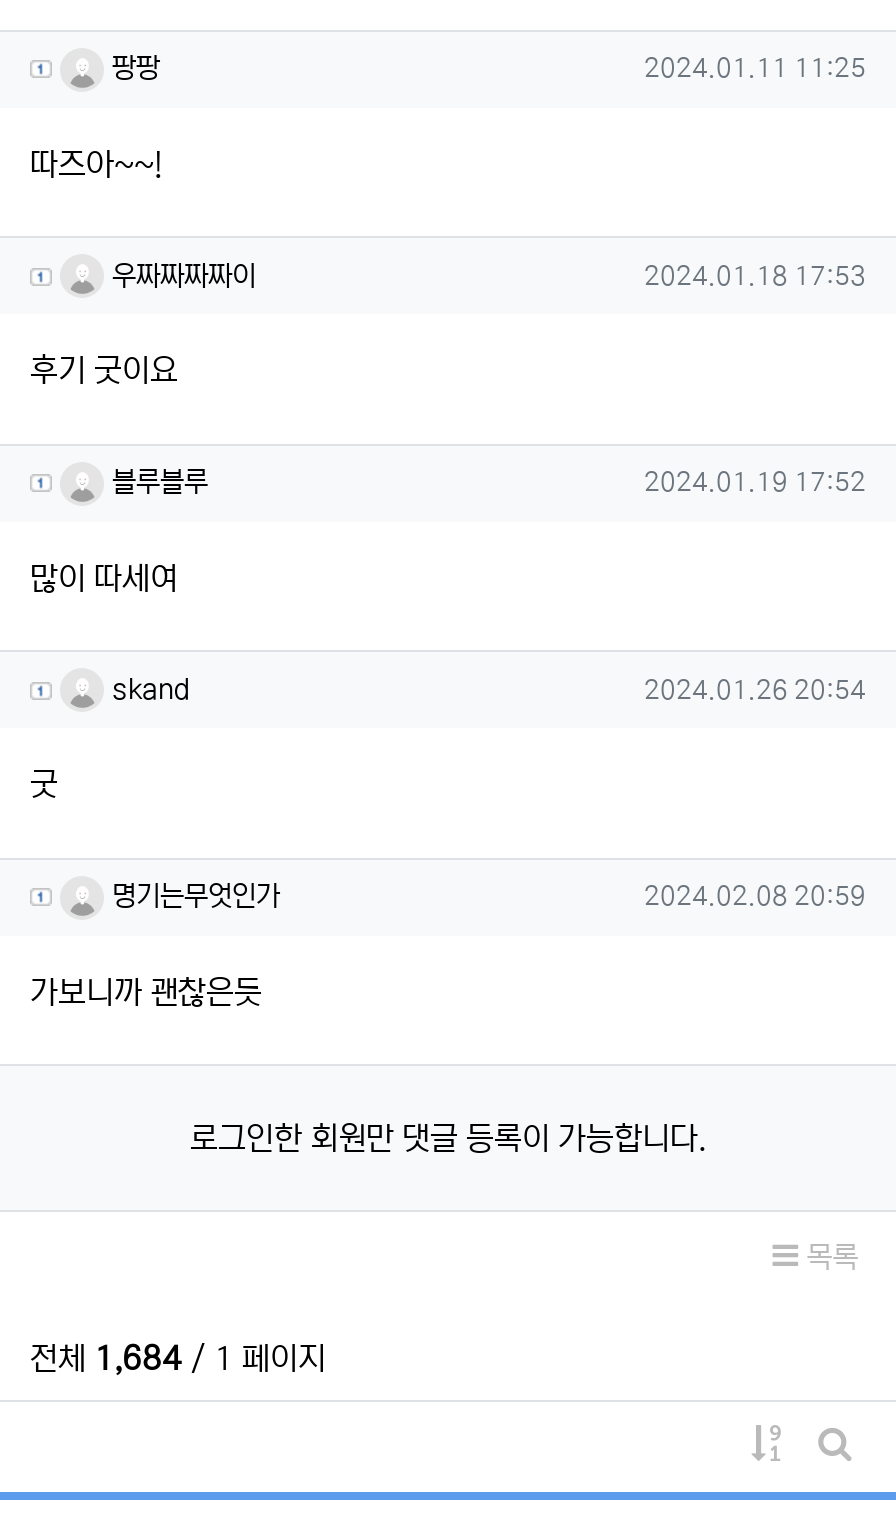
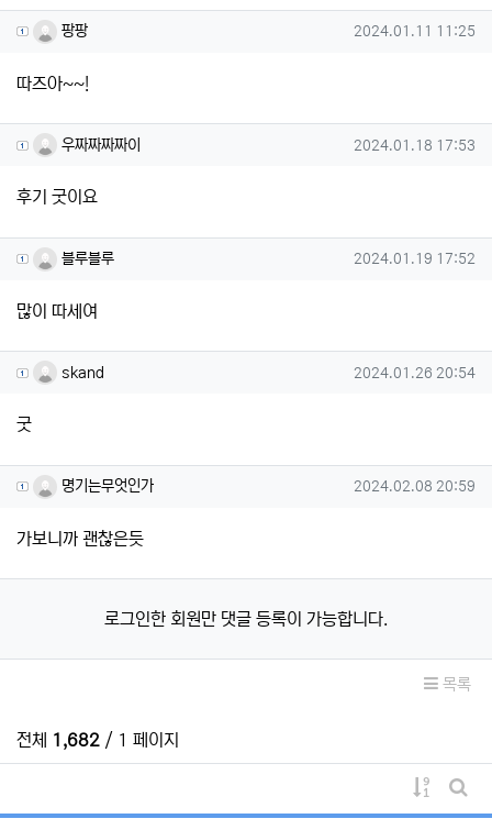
[30,1340,326,1376] 전체 1,684 / 1 페이지 -> [16,730,179,750] 전체 1,682 / 1 페이지

